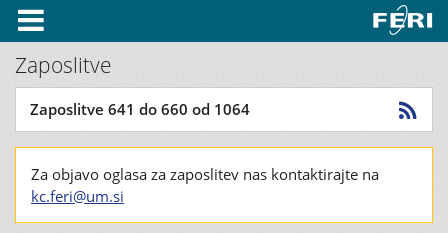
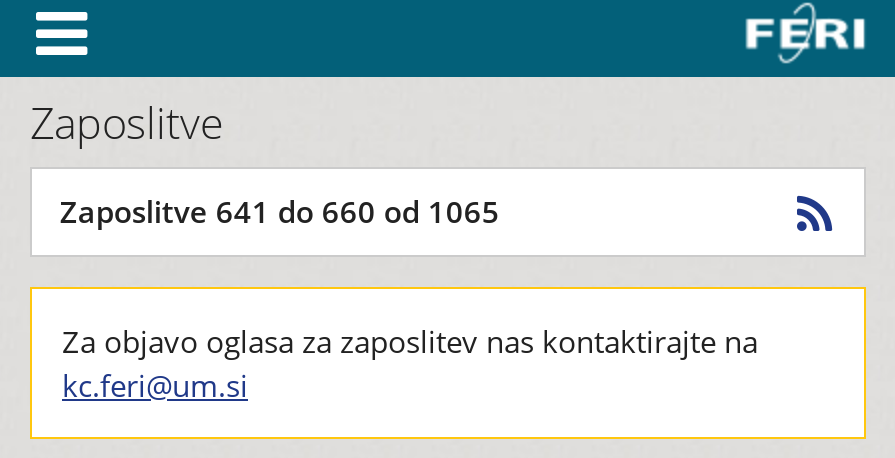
[30,99,250,119] Zaposlitve 641 do 660 od 1064 -> [60,192,500,232] Zaposlitve 641 do 660 od 1065

